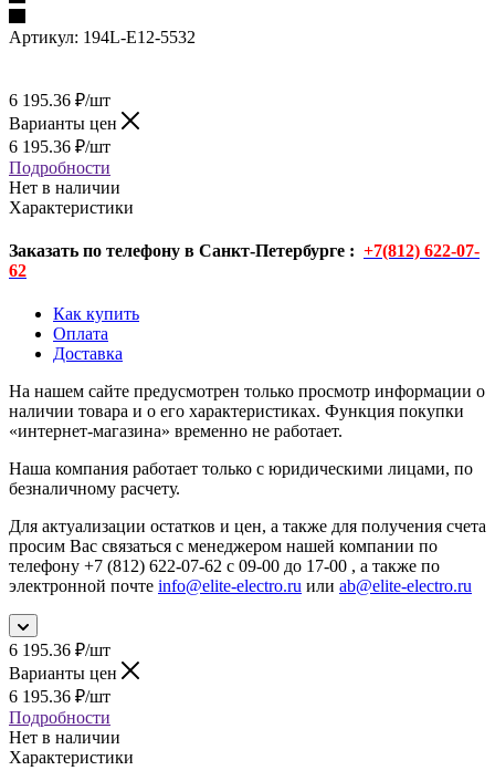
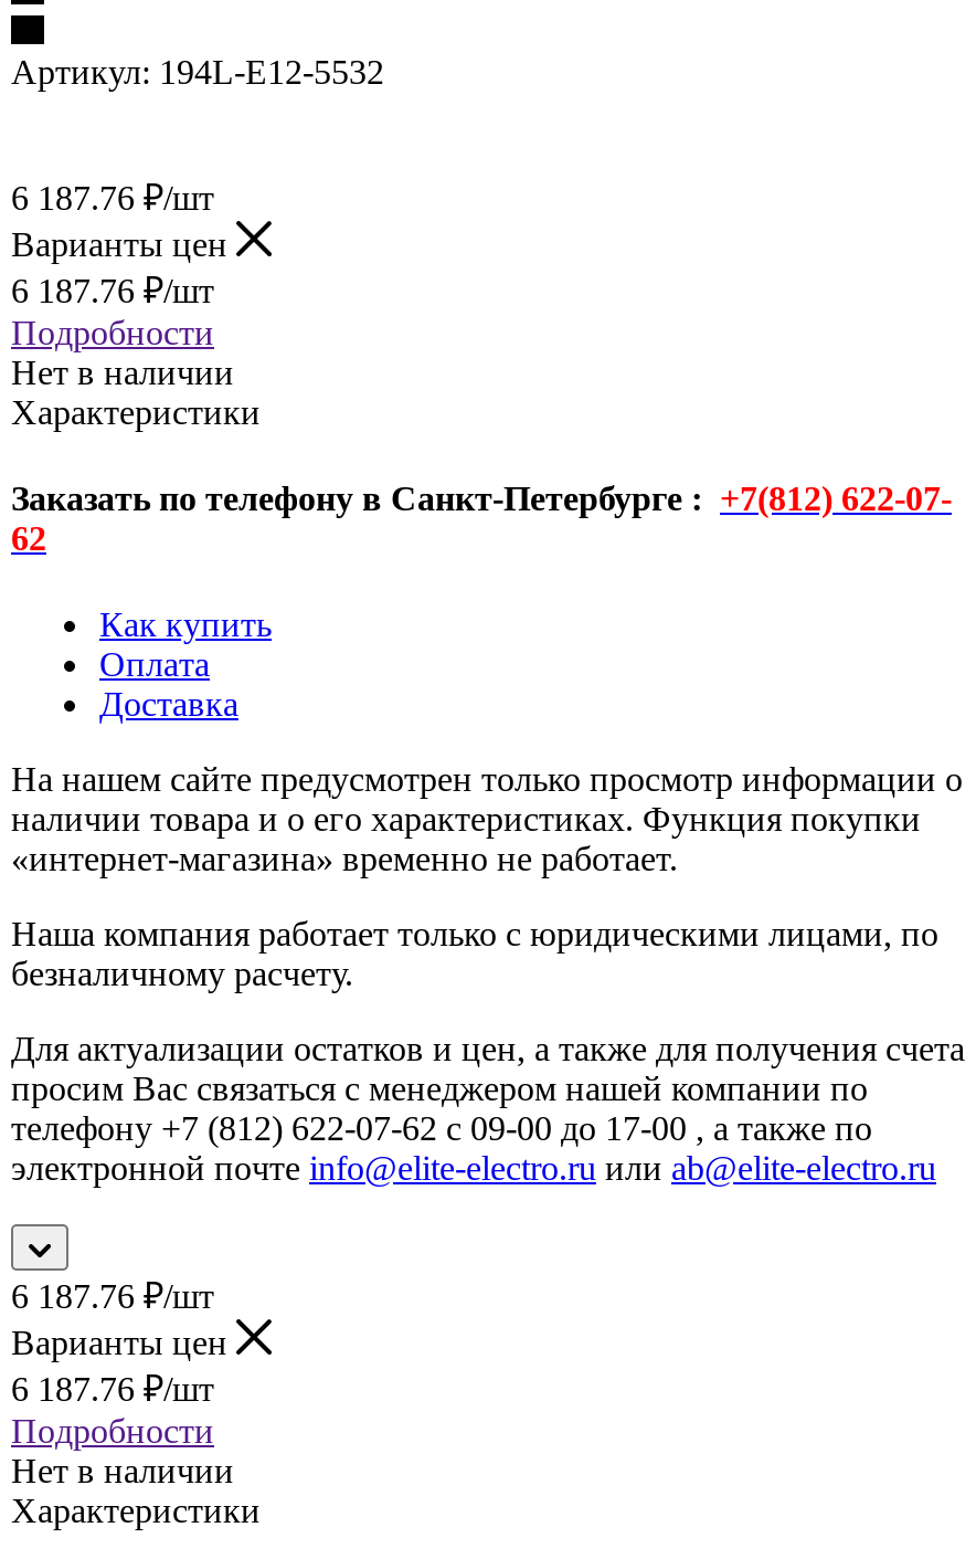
[9,90,110,109] 6 195.36 ₽/шт -> [11,179,214,216] 6 187.76 ₽/шт
[9,137,110,156] 6 195.36 ₽/шт -> [11,271,214,309] 6 187.76 ₽/шт
[9,641,110,660] 6 195.36 ₽/шт -> [11,1278,214,1315] 6 187.76 ₽/шт
[9,687,110,706] 6 195.36 ₽/шт -> [11,1371,214,1408] 6 187.76 ₽/шт

